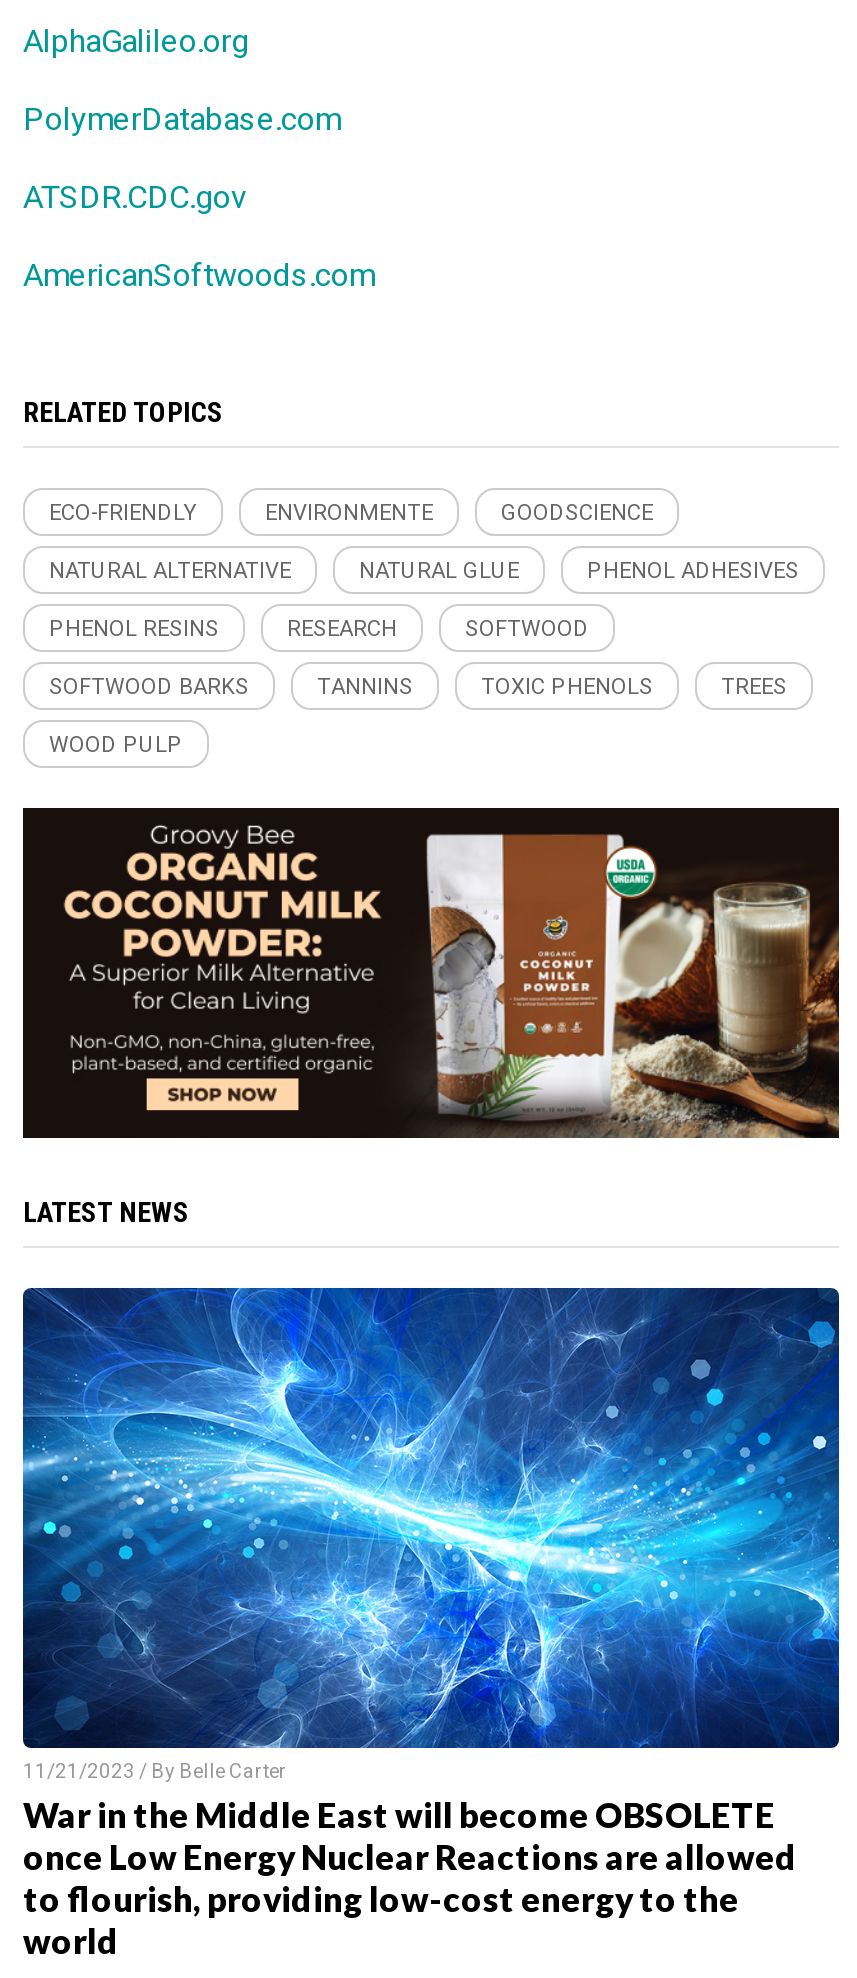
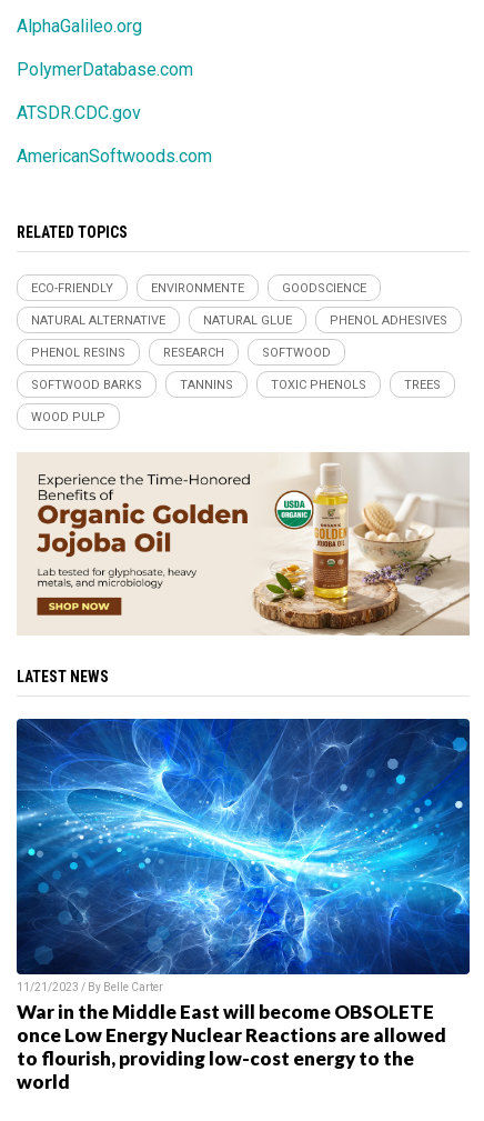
[21,806,841,1140] [image] -> [17,452,470,635] [image]

